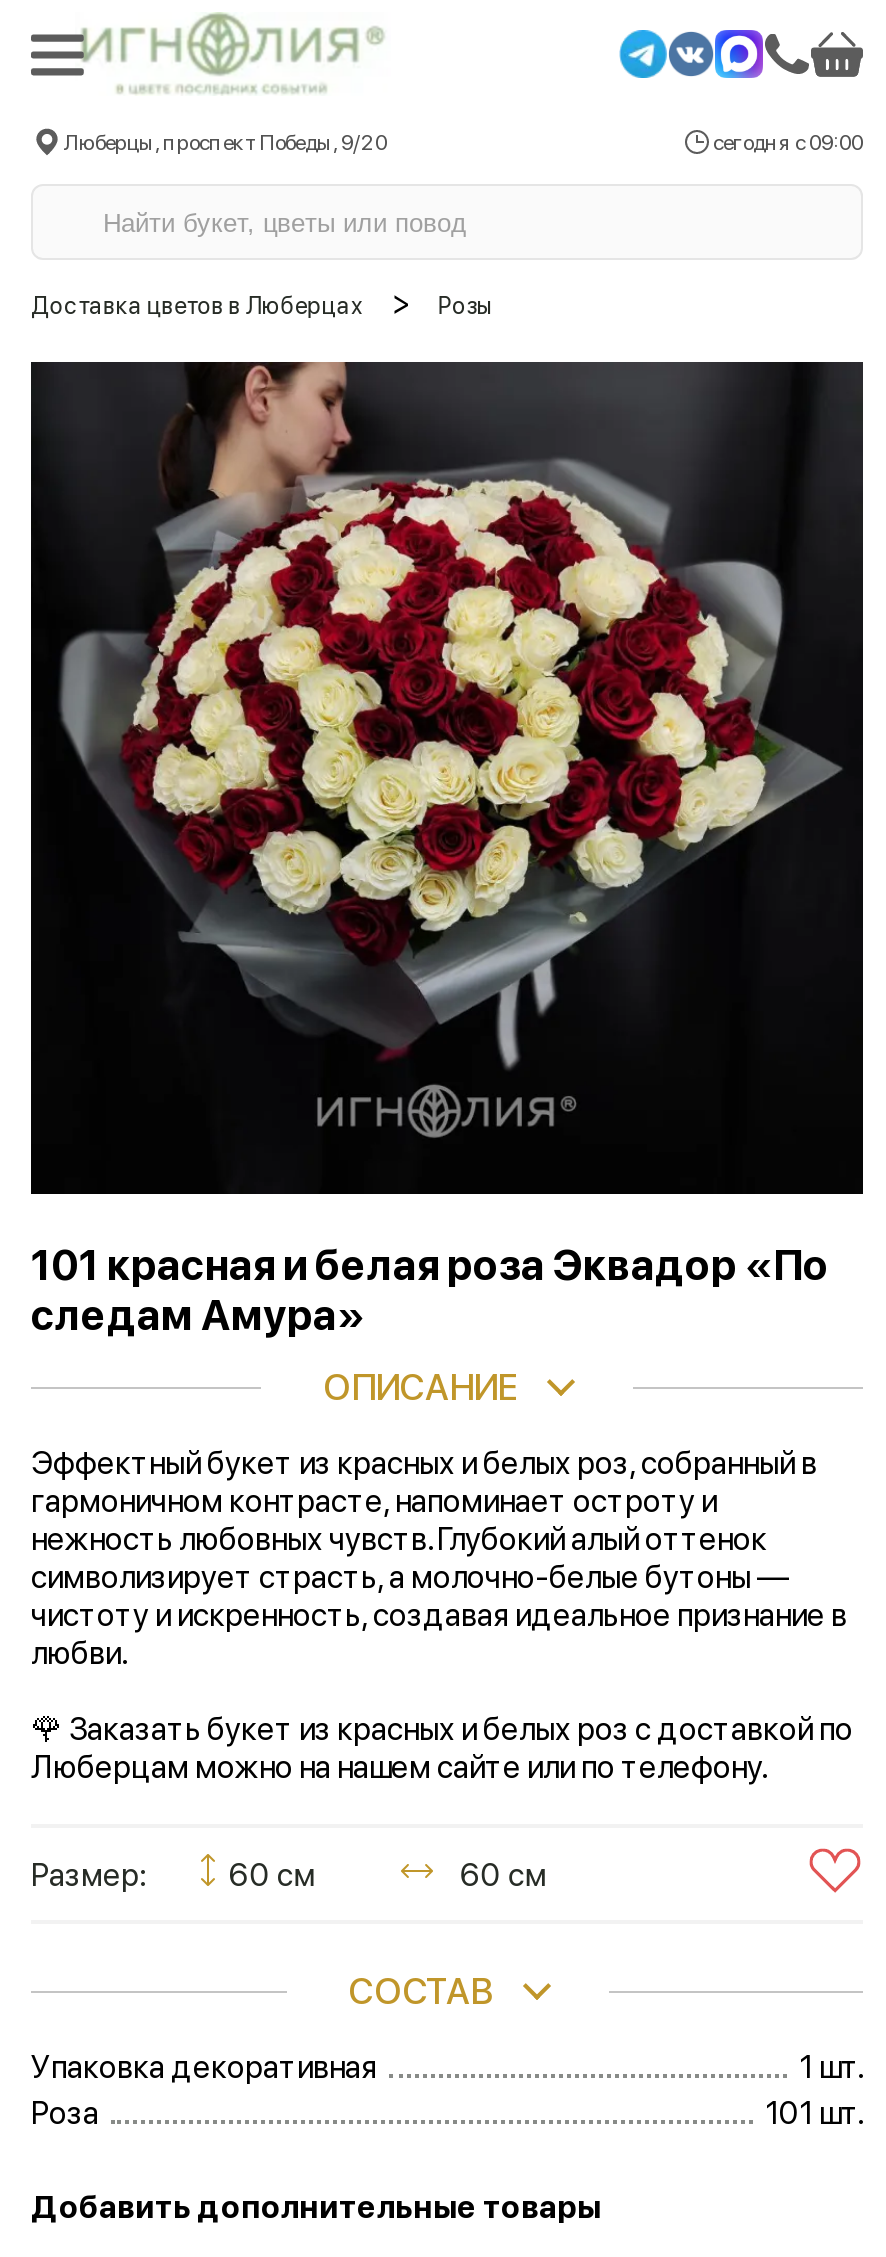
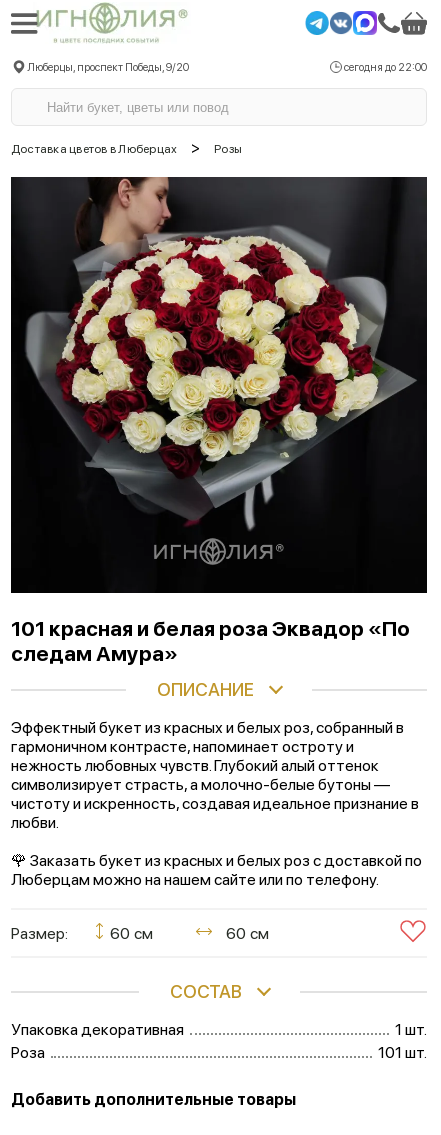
[713,129,863,155] сегодня с 09:00 -> [344,60,427,73] сегодня до 22:00

